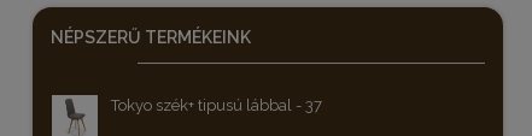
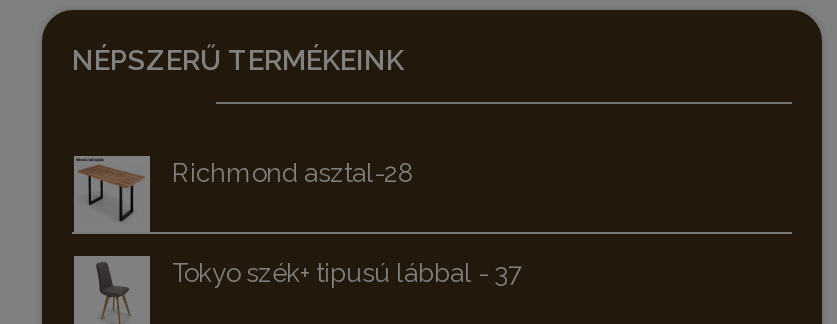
none -> [172,157,416,187] Richmond asztal-28

